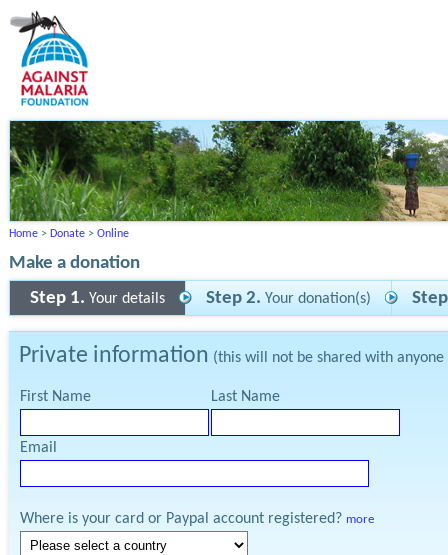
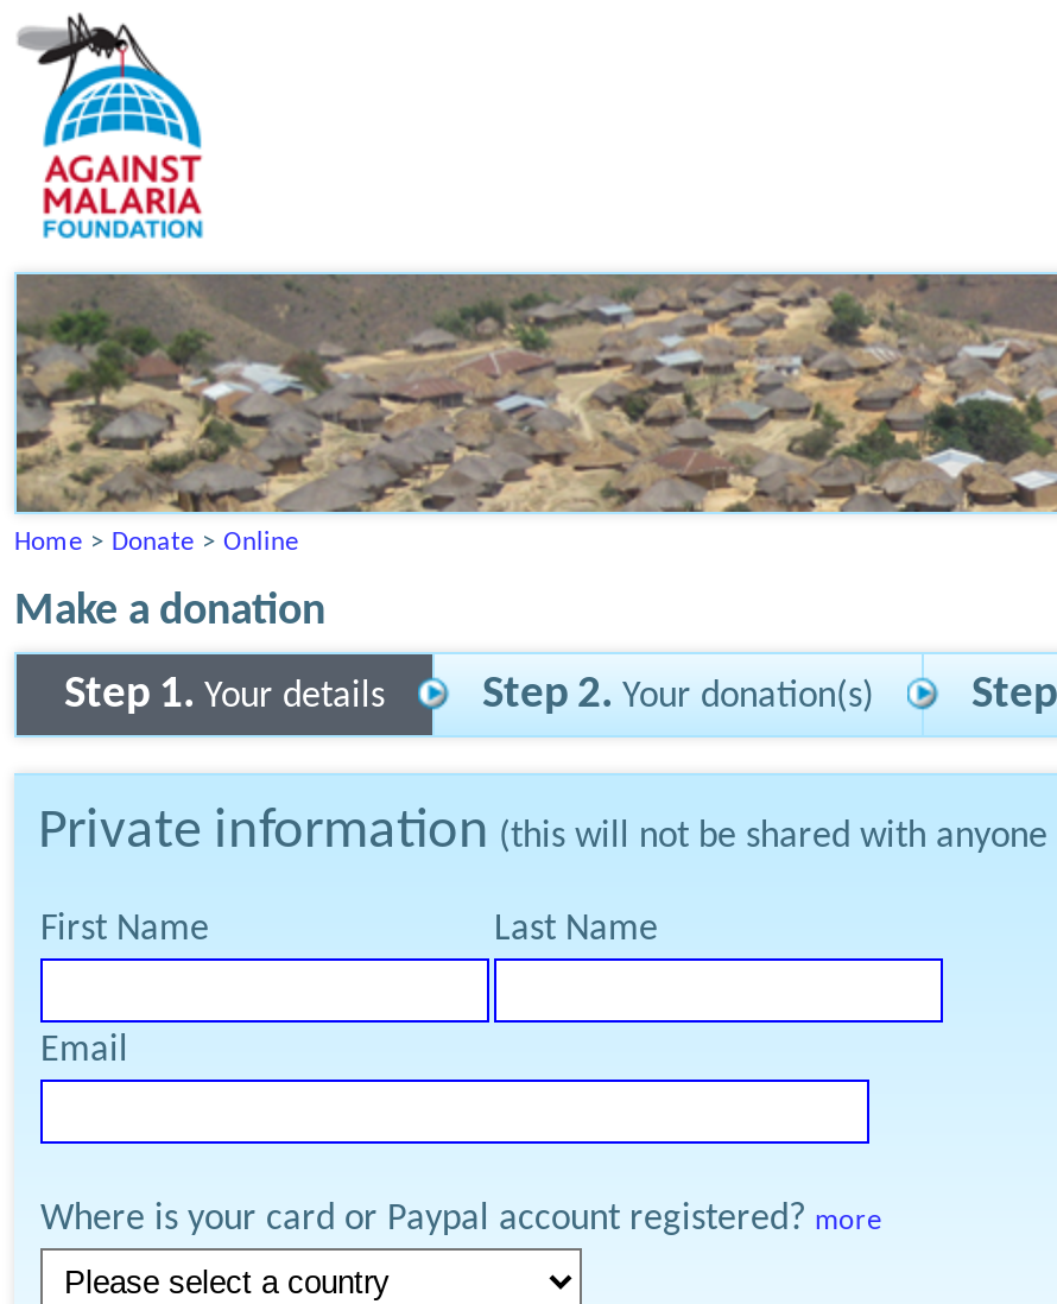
[9,120,445,222] [image] -> [14,272,1050,514] [image]

